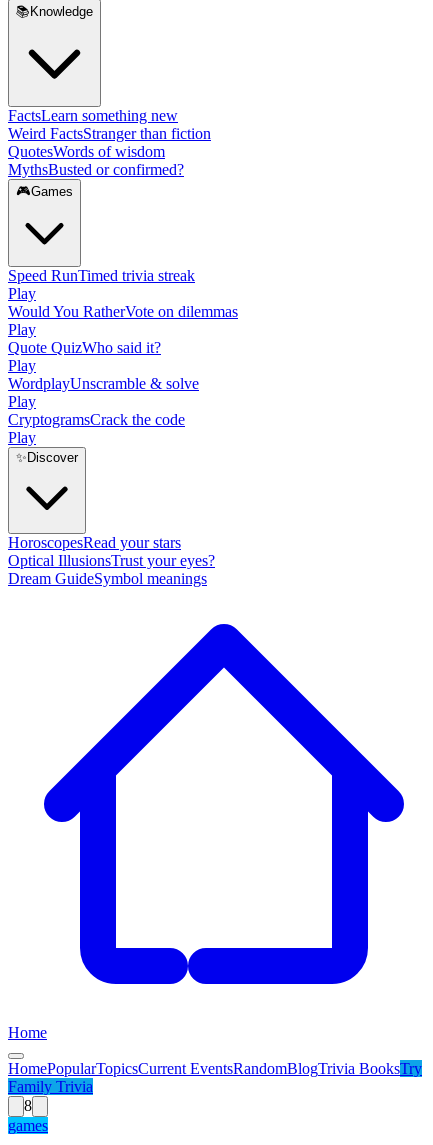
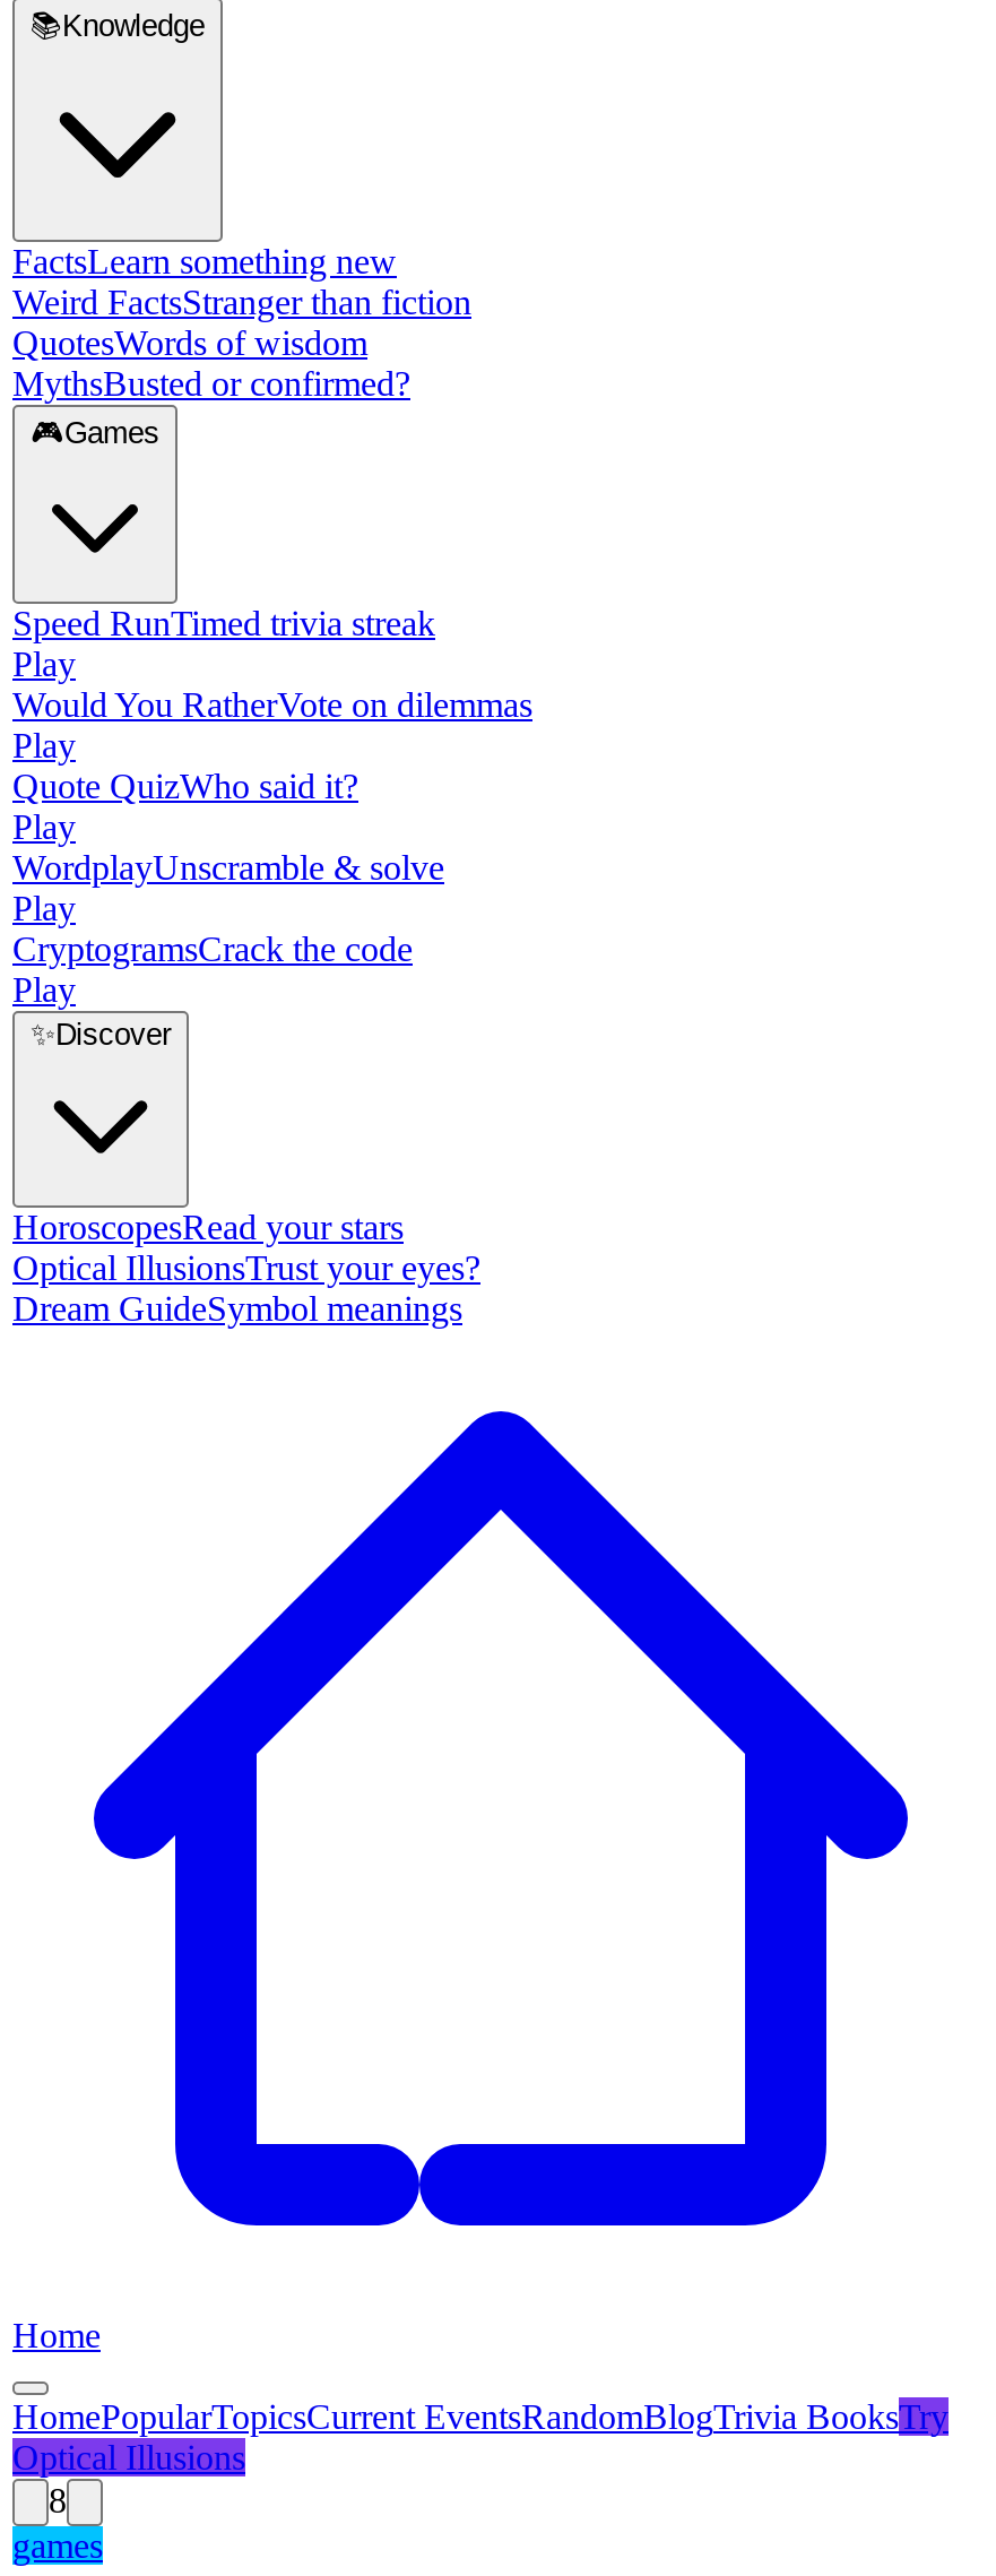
[8,1078,93,1095] Family Trivia -> [12,2438,245,2476] Optical Illusions

